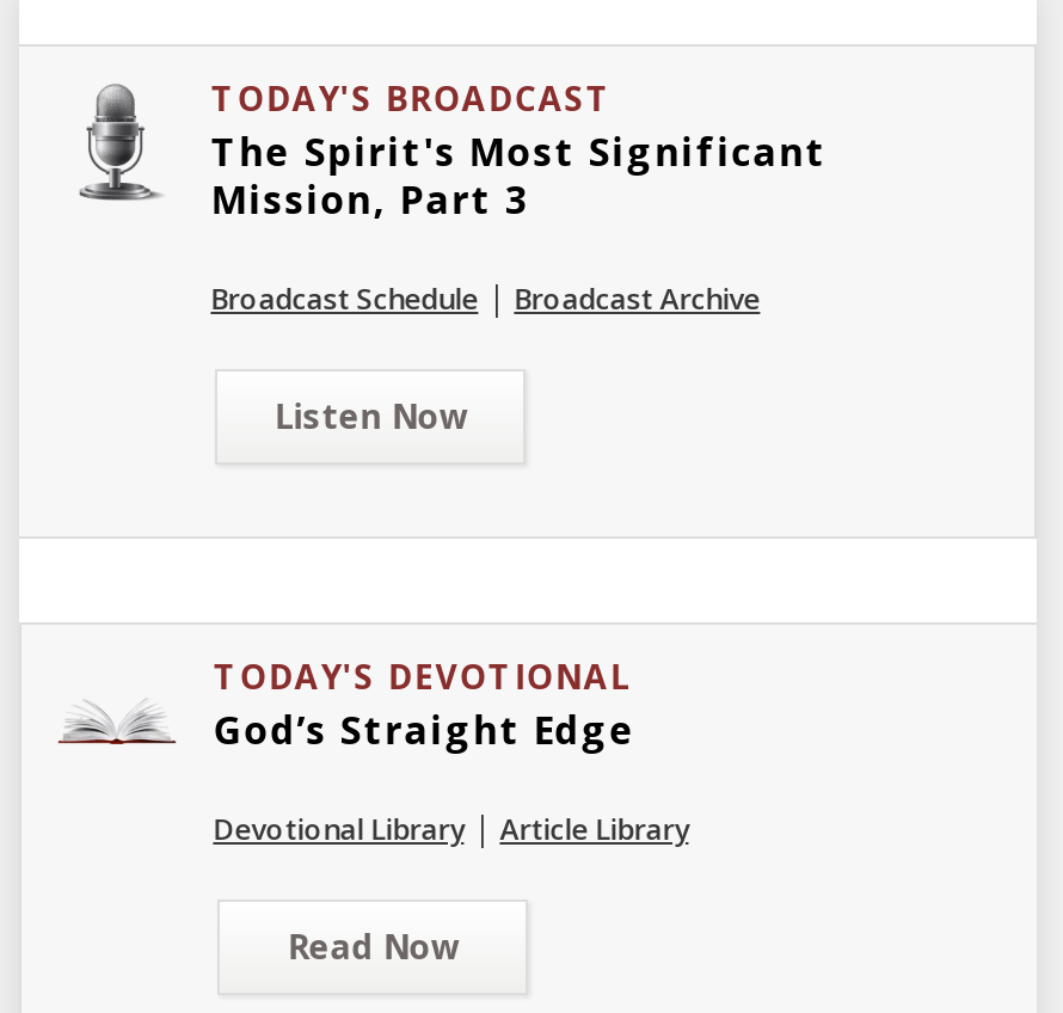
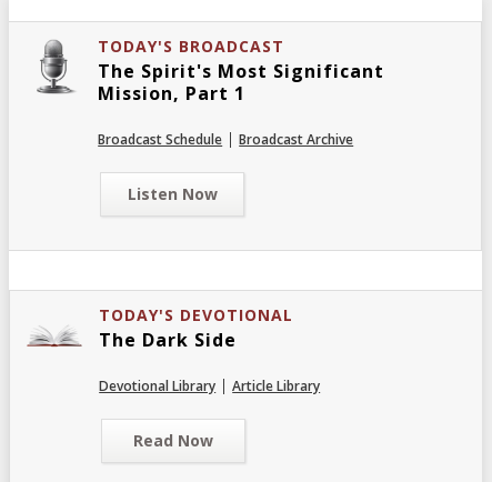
[211,173,528,225] Mission, Part 3 -> [98,81,246,105] Mission, Part 1
[213,703,636,756] God’s Straight Edge -> [99,327,237,352] The Dark Side

